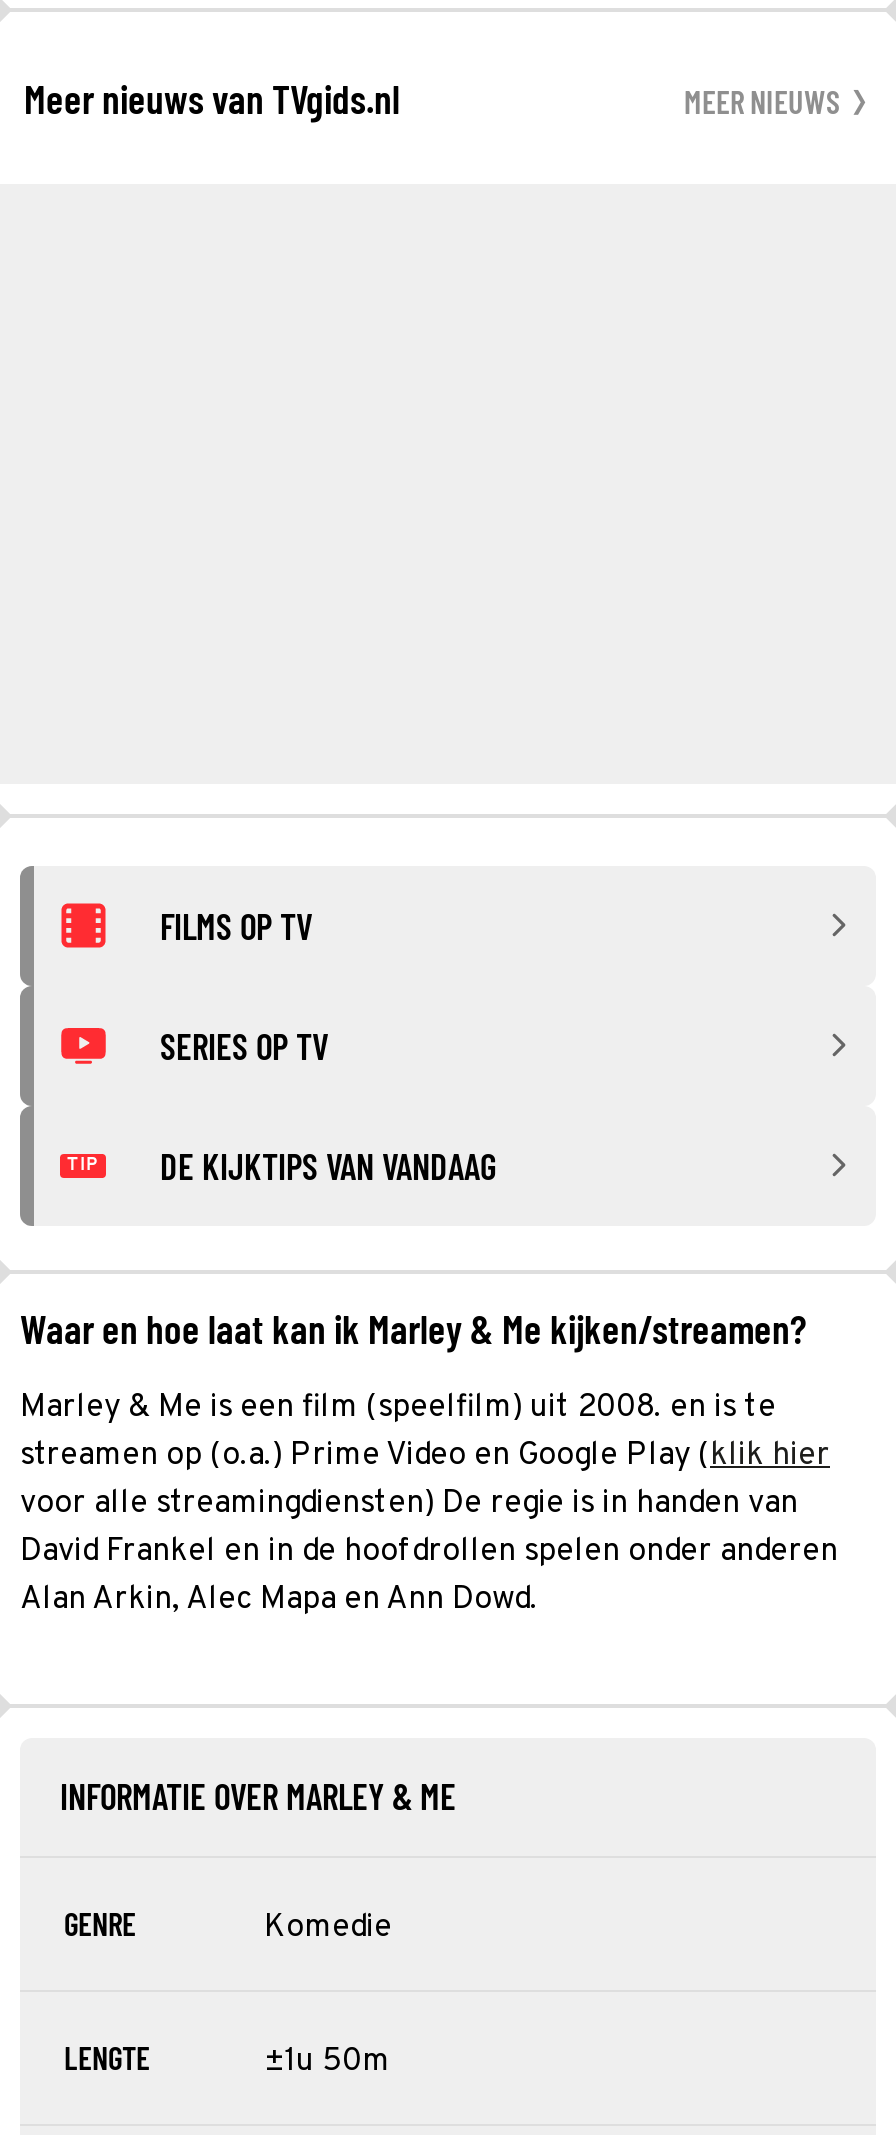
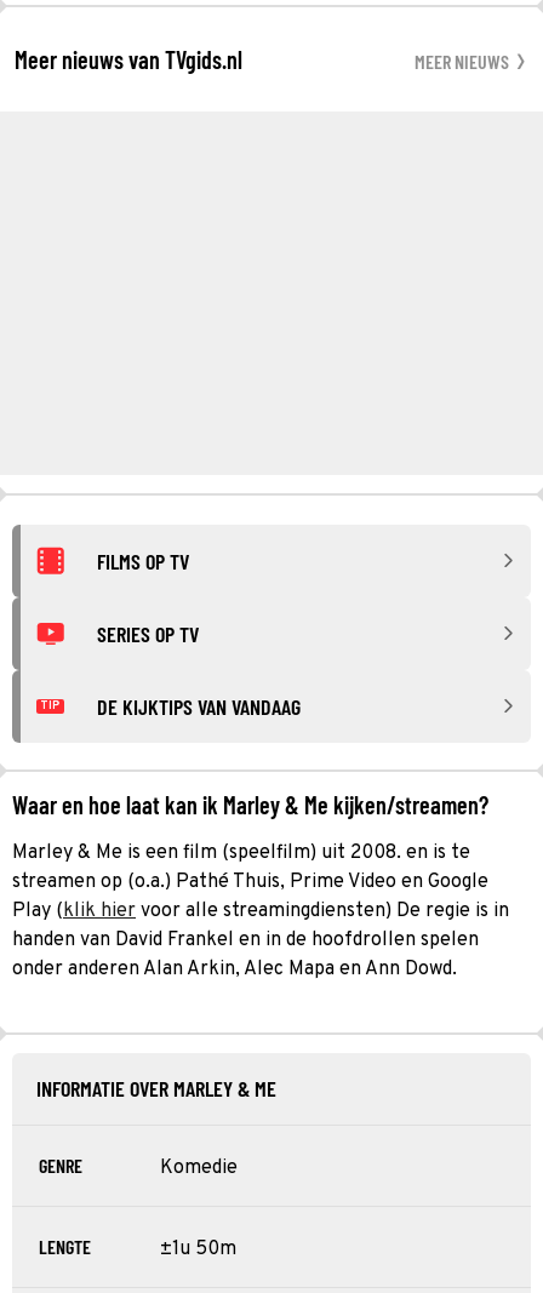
[20,1435,838,1619] streamen op (o.a.) Prime Video en Google Play (klik hier | voor alle streamingdiensten) De regie is in handen van | David Frankel en in de hoofdrollen spelen onder anderen | Alan Arkin, Alec Mapa en Ann Dowd. -> [12,869,509,981] streamen op (o.a.) Pathé Thuis, Prime Video en Google | Play (klik hier voor alle streamingdiensten) De regie is in | handen van David Frankel en in de hoofdrollen spelen | onder anderen Alan Arkin, Alec Mapa en Ann Dowd.

